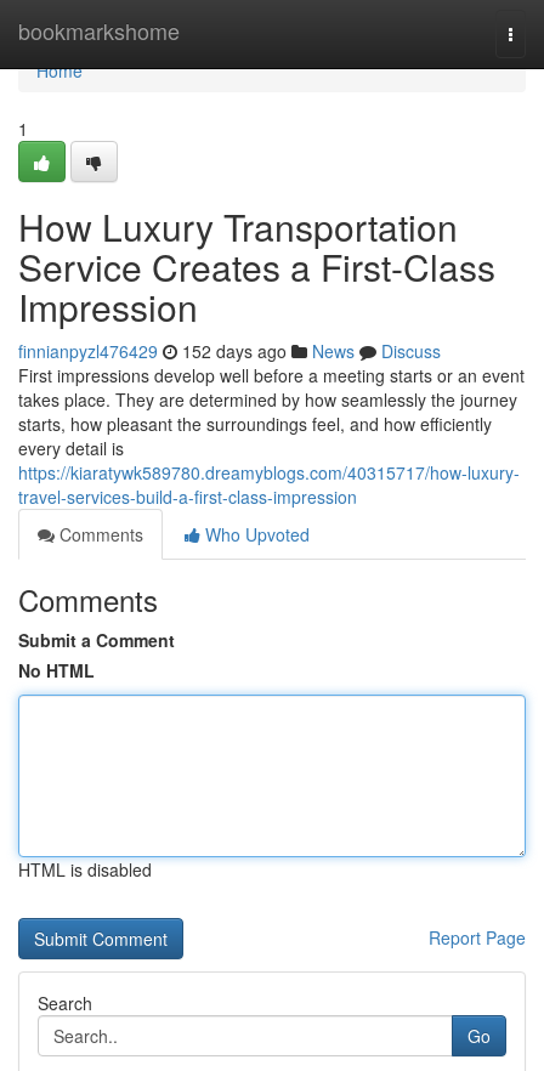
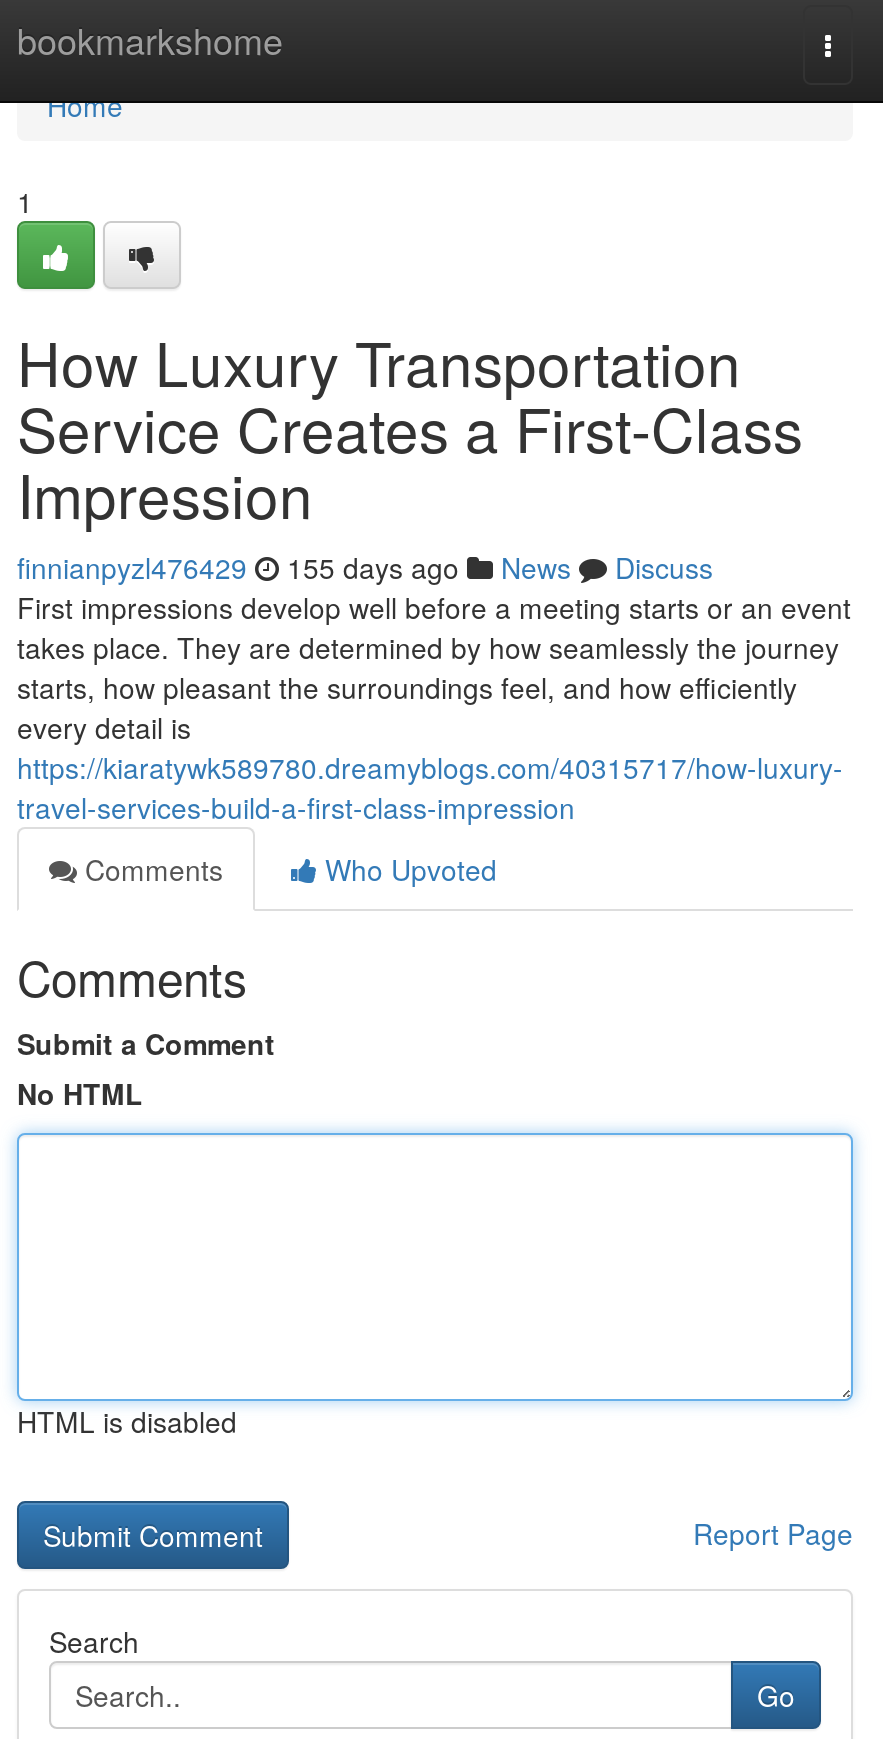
[18,339,441,363] finnianpyzl476429 152 days ago News Discuss -> [17,547,713,587] finnianpyzl476429 155 days ago News Discuss

